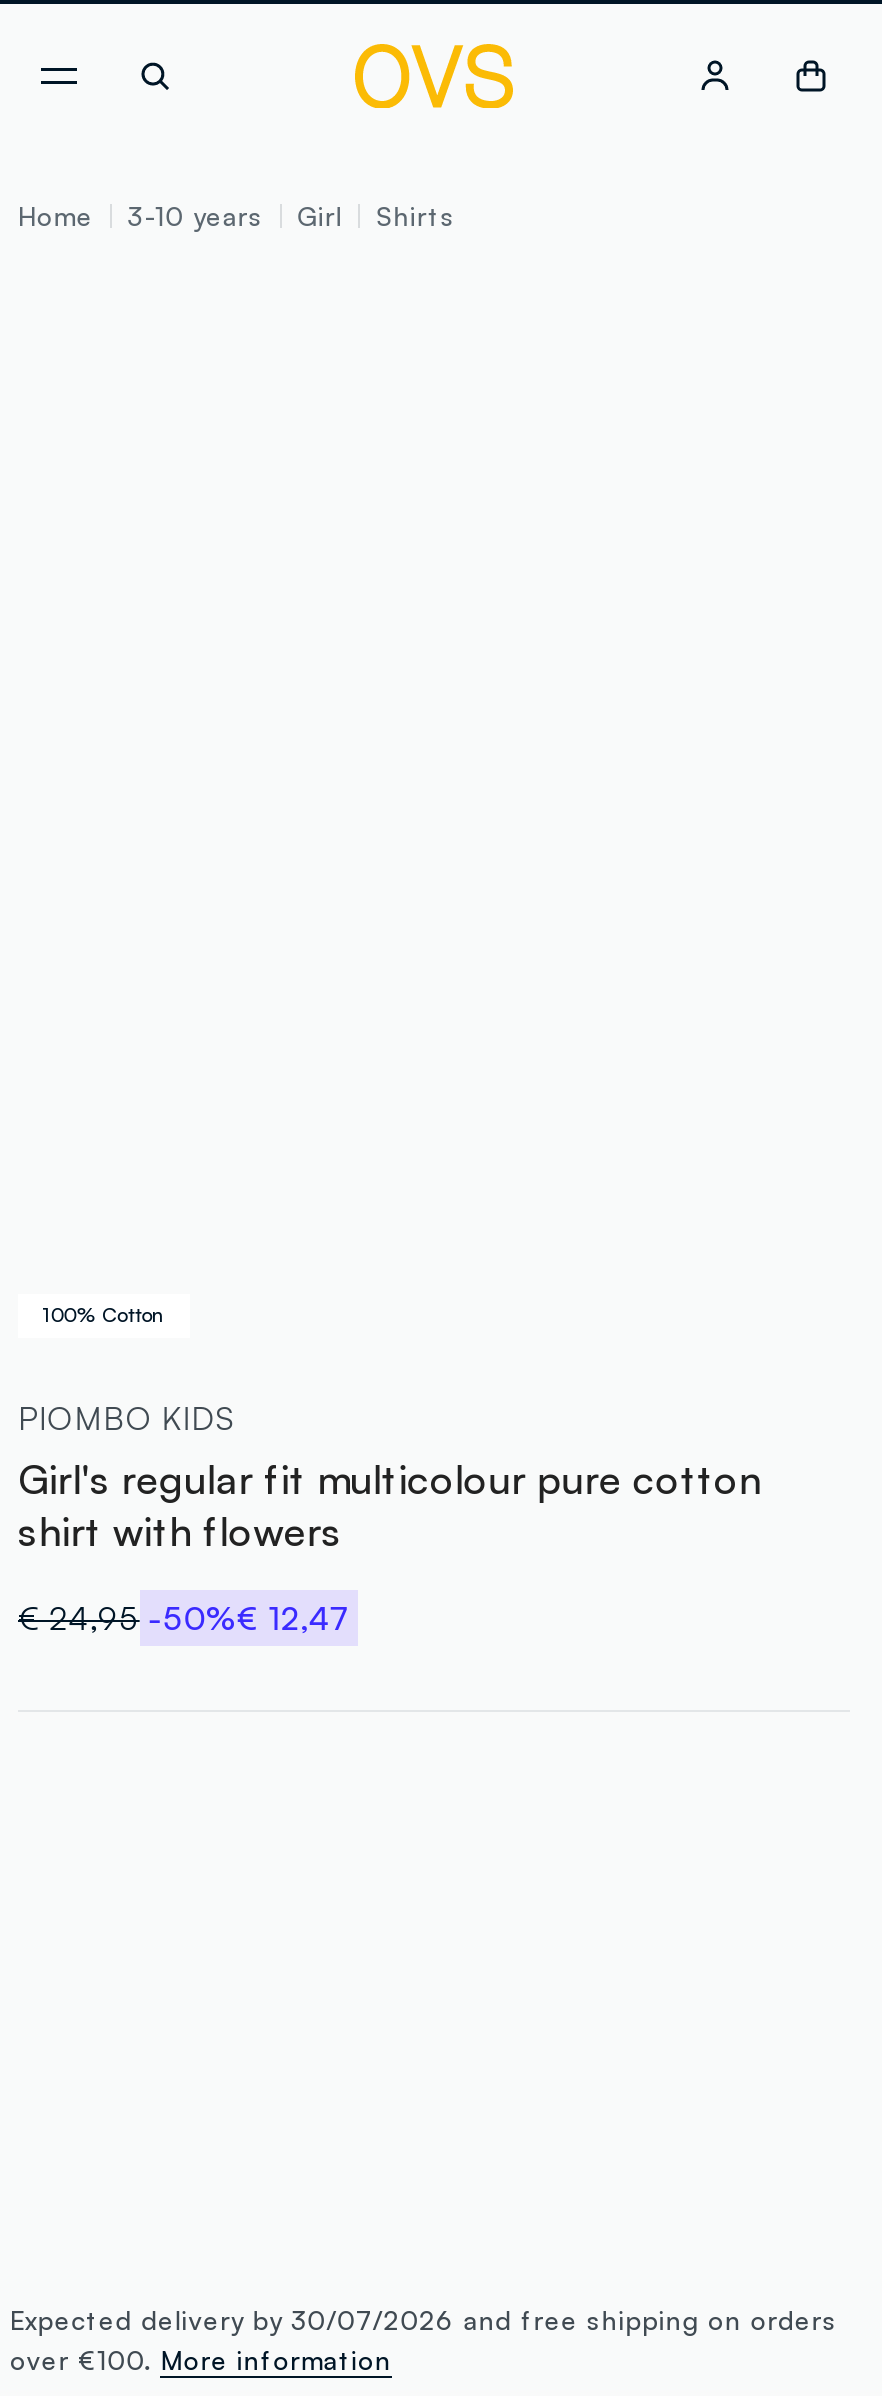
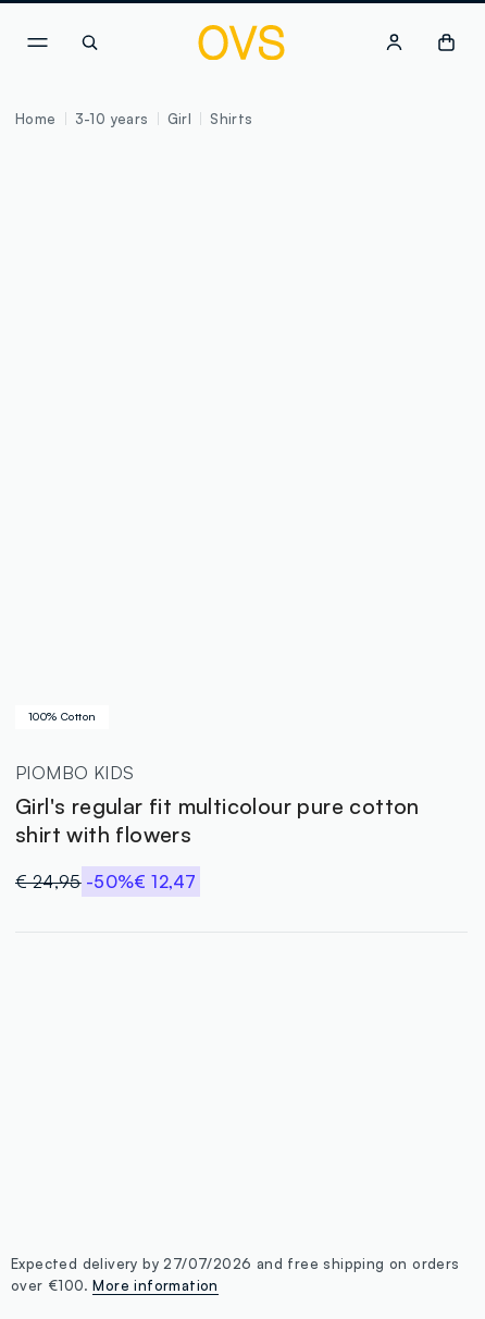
[10,2304,837,2336] Expected delivery by 30/07/2026 and free shipping on orders -> [11,1255,460,1272] Expected delivery by 27/07/2026 and free shipping on orders

